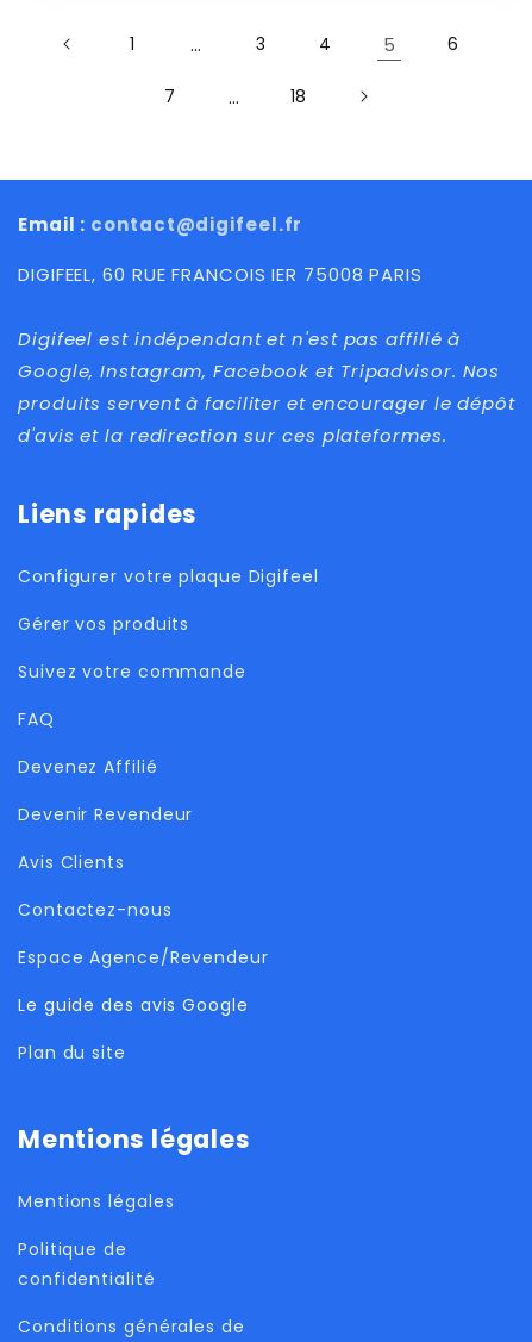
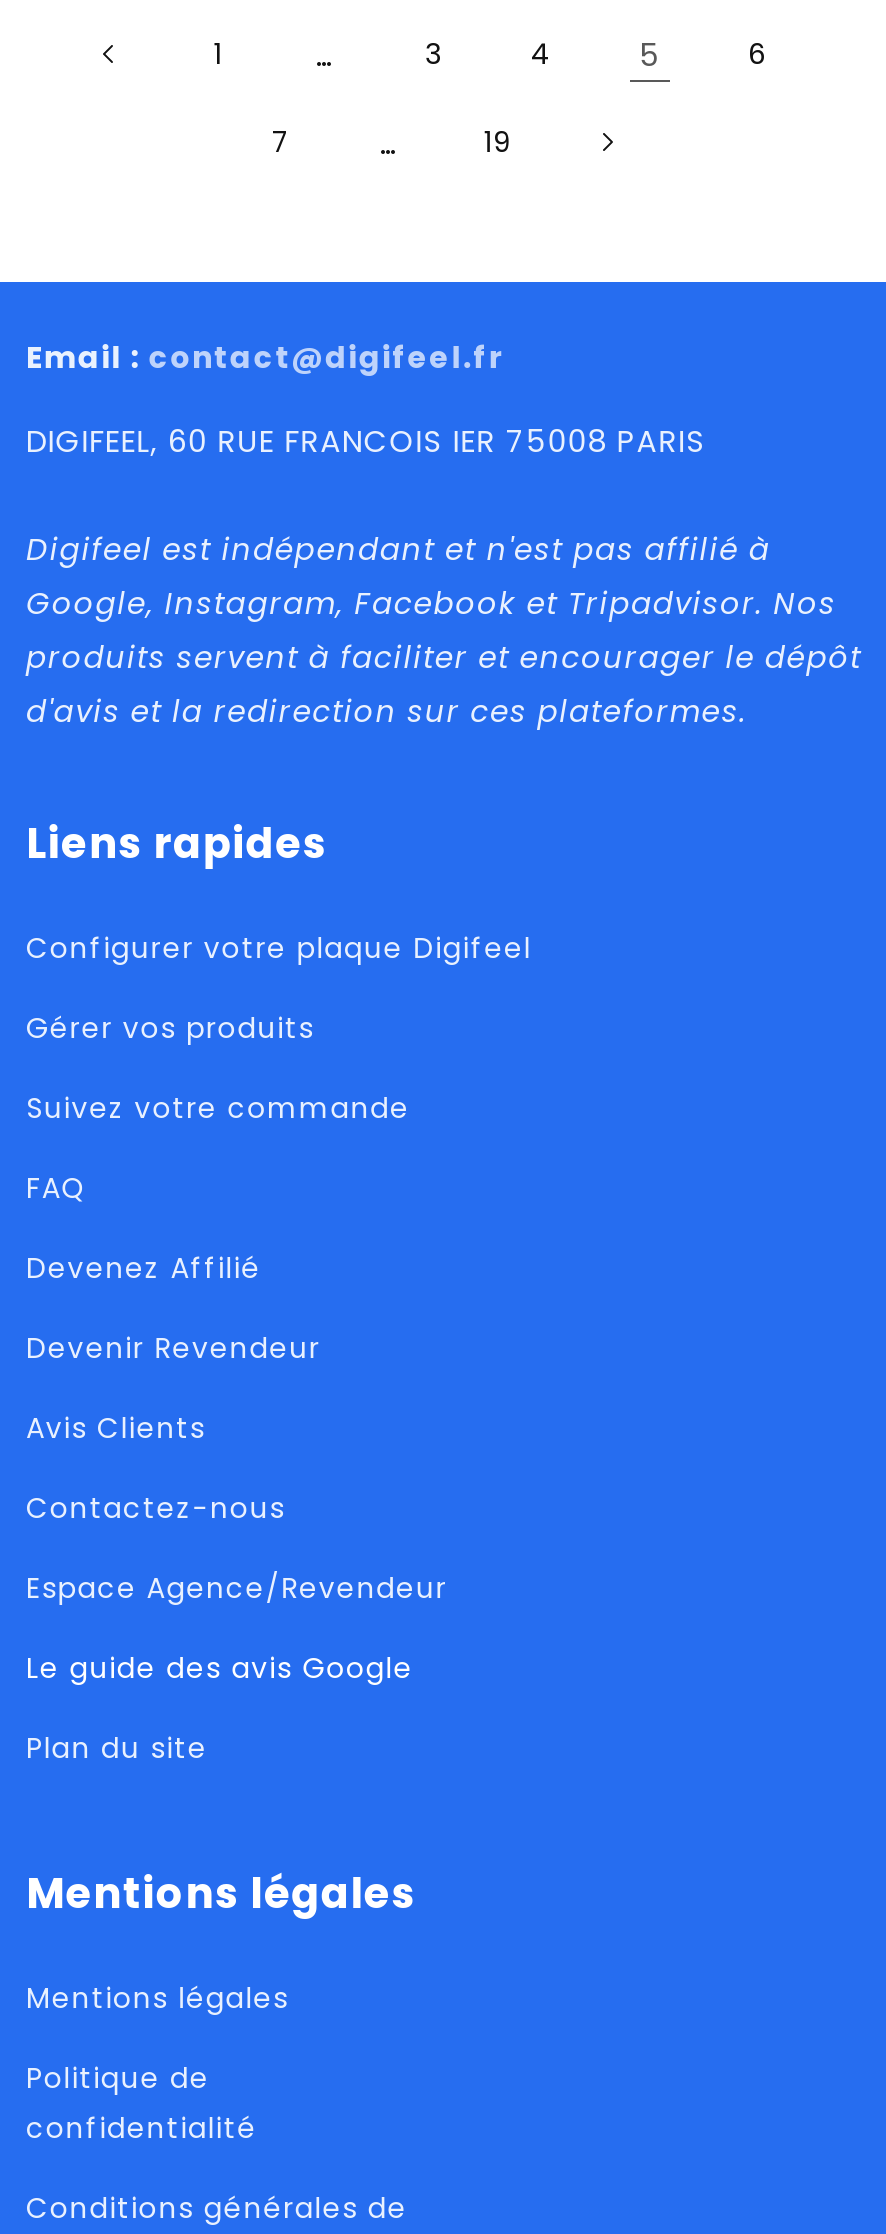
[290,84,308,108] 18 -> [483,121,513,161] 19

